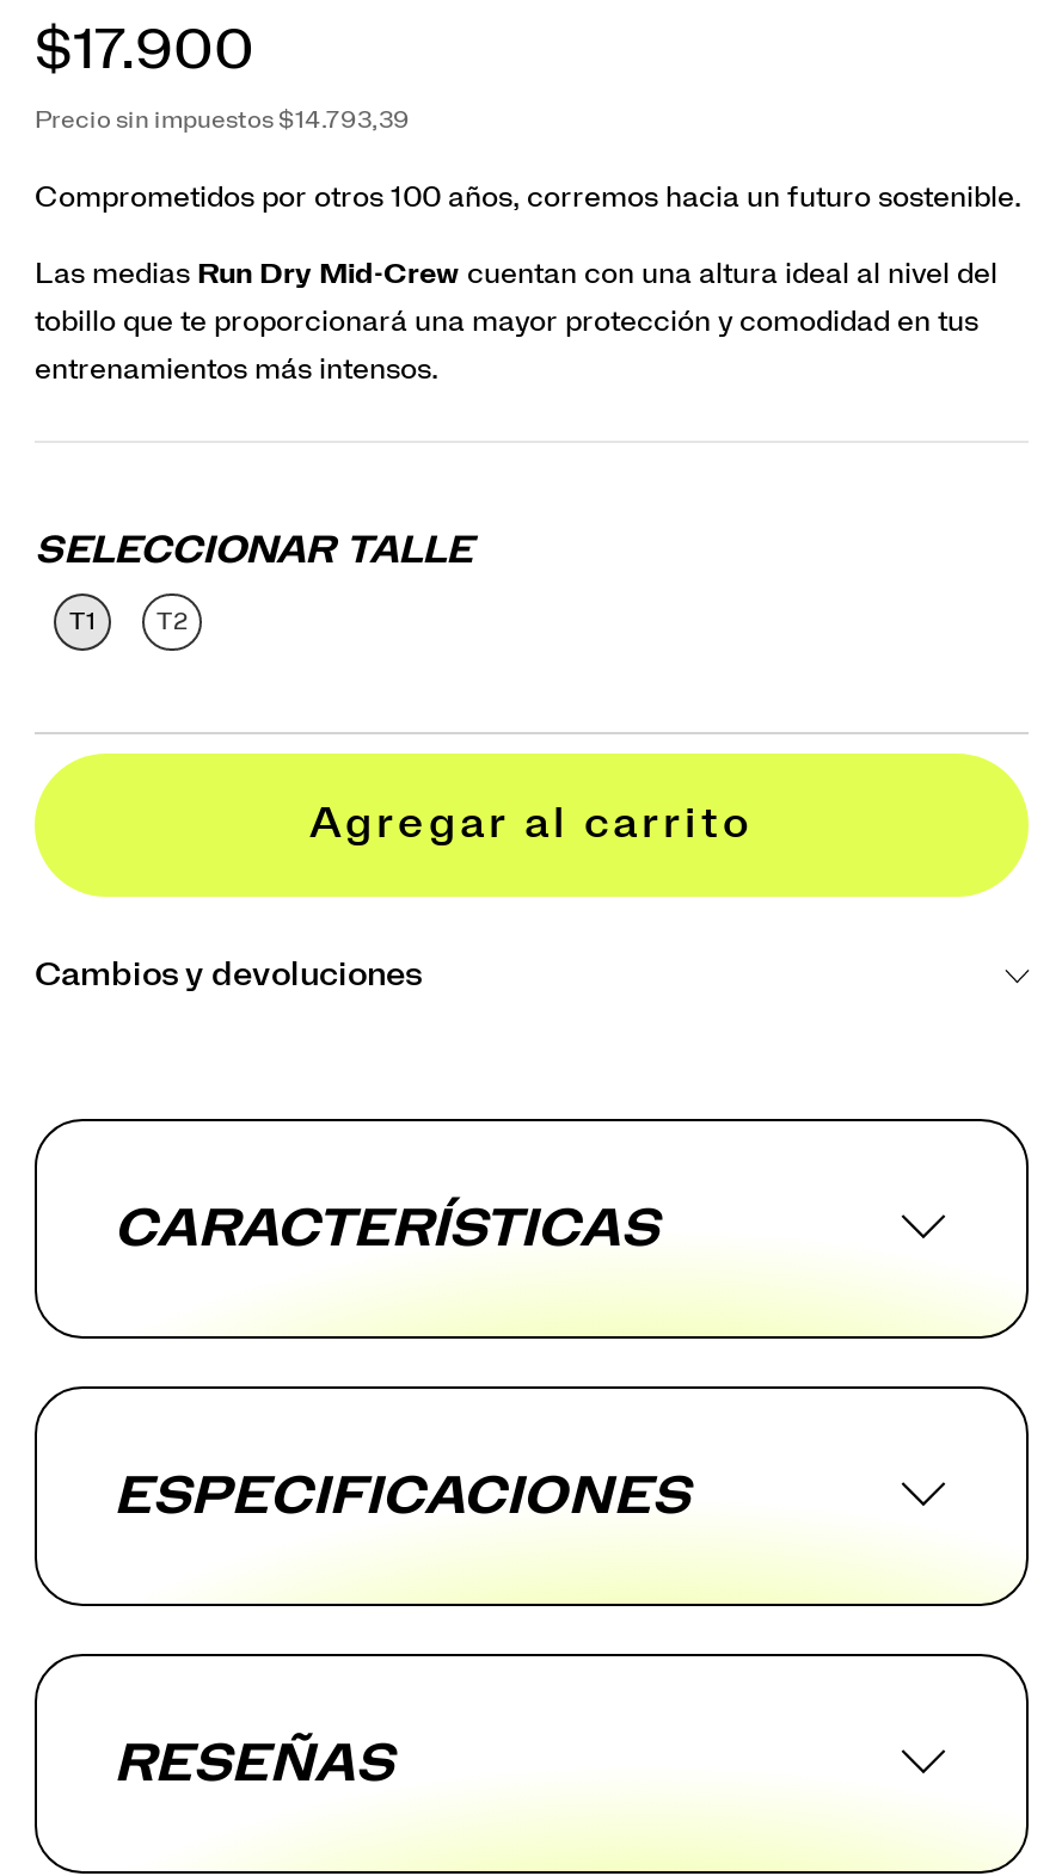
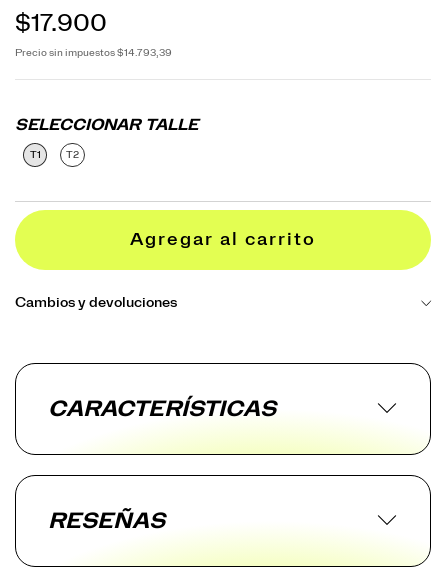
[35,183,1021,383] Comprometidos por otros 100 años, corremos hacia un futuro sostenible. | Las medias Run Dry Mid-Crew cuentan con una altura ideal al nivel del | tobillo que te proporcionará una mayor protección y comodidad en tus | entrenamientos más intensos. -> none
[113,1470,689,1523] ESPECIFICACIONES -> none

